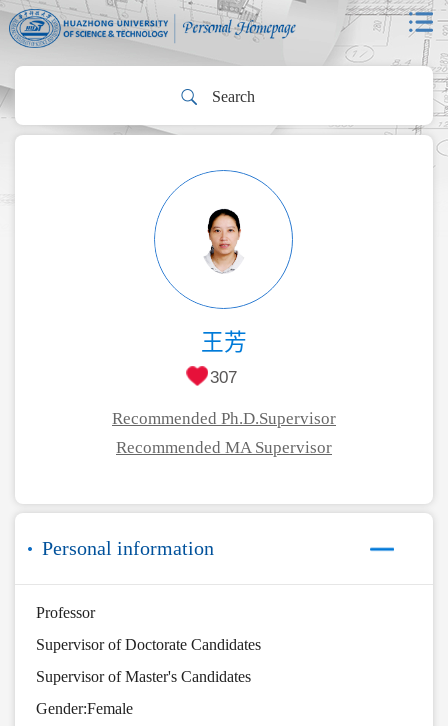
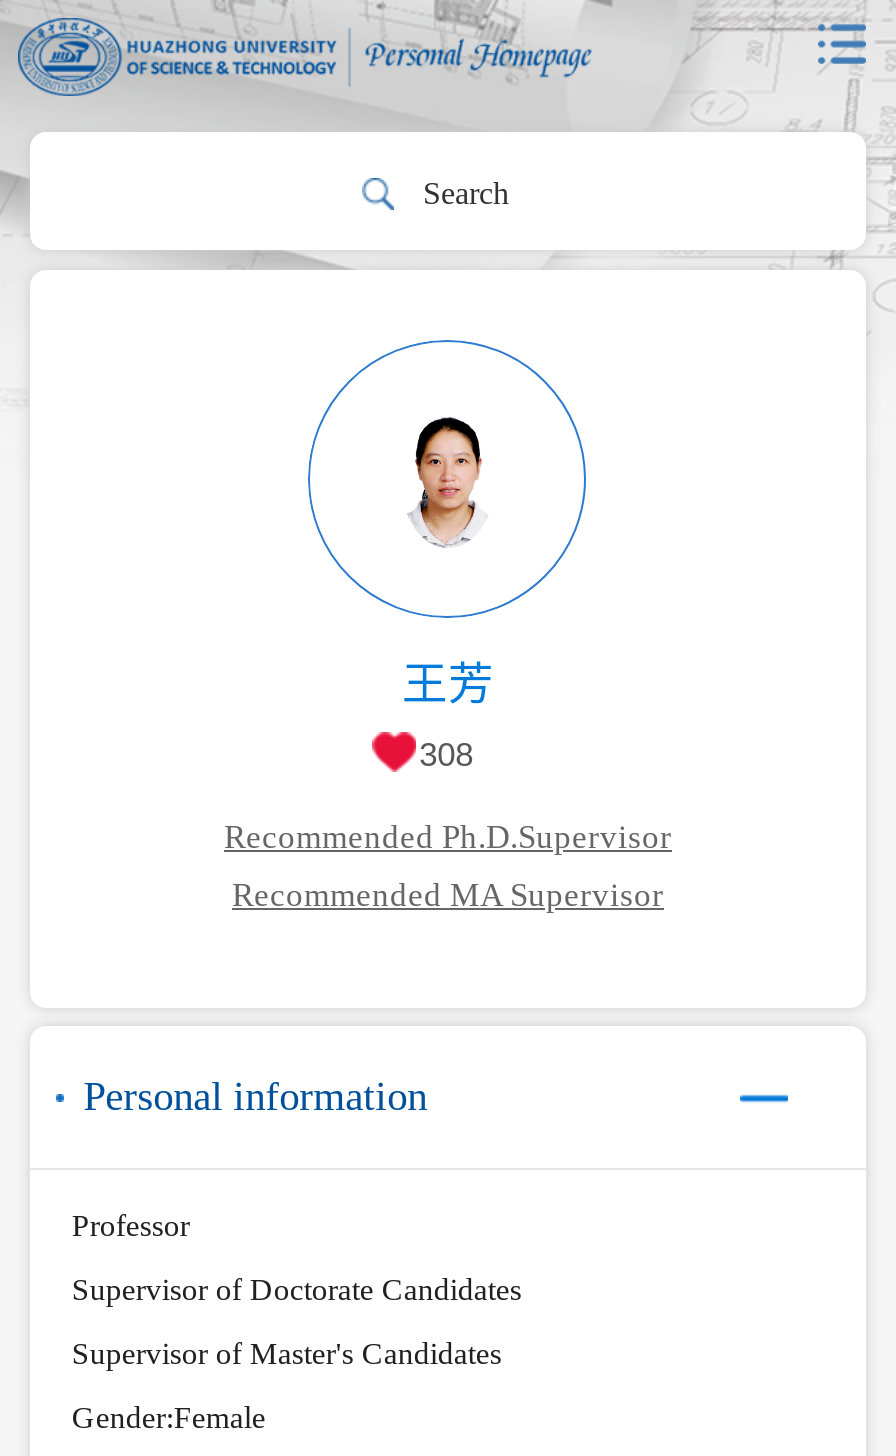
[210,368,237,387] 307 -> [419,736,473,774] 308

